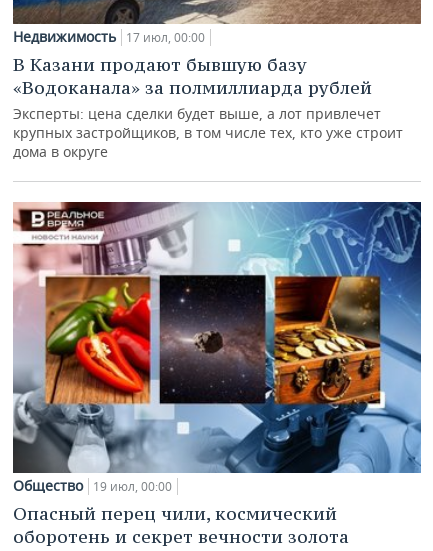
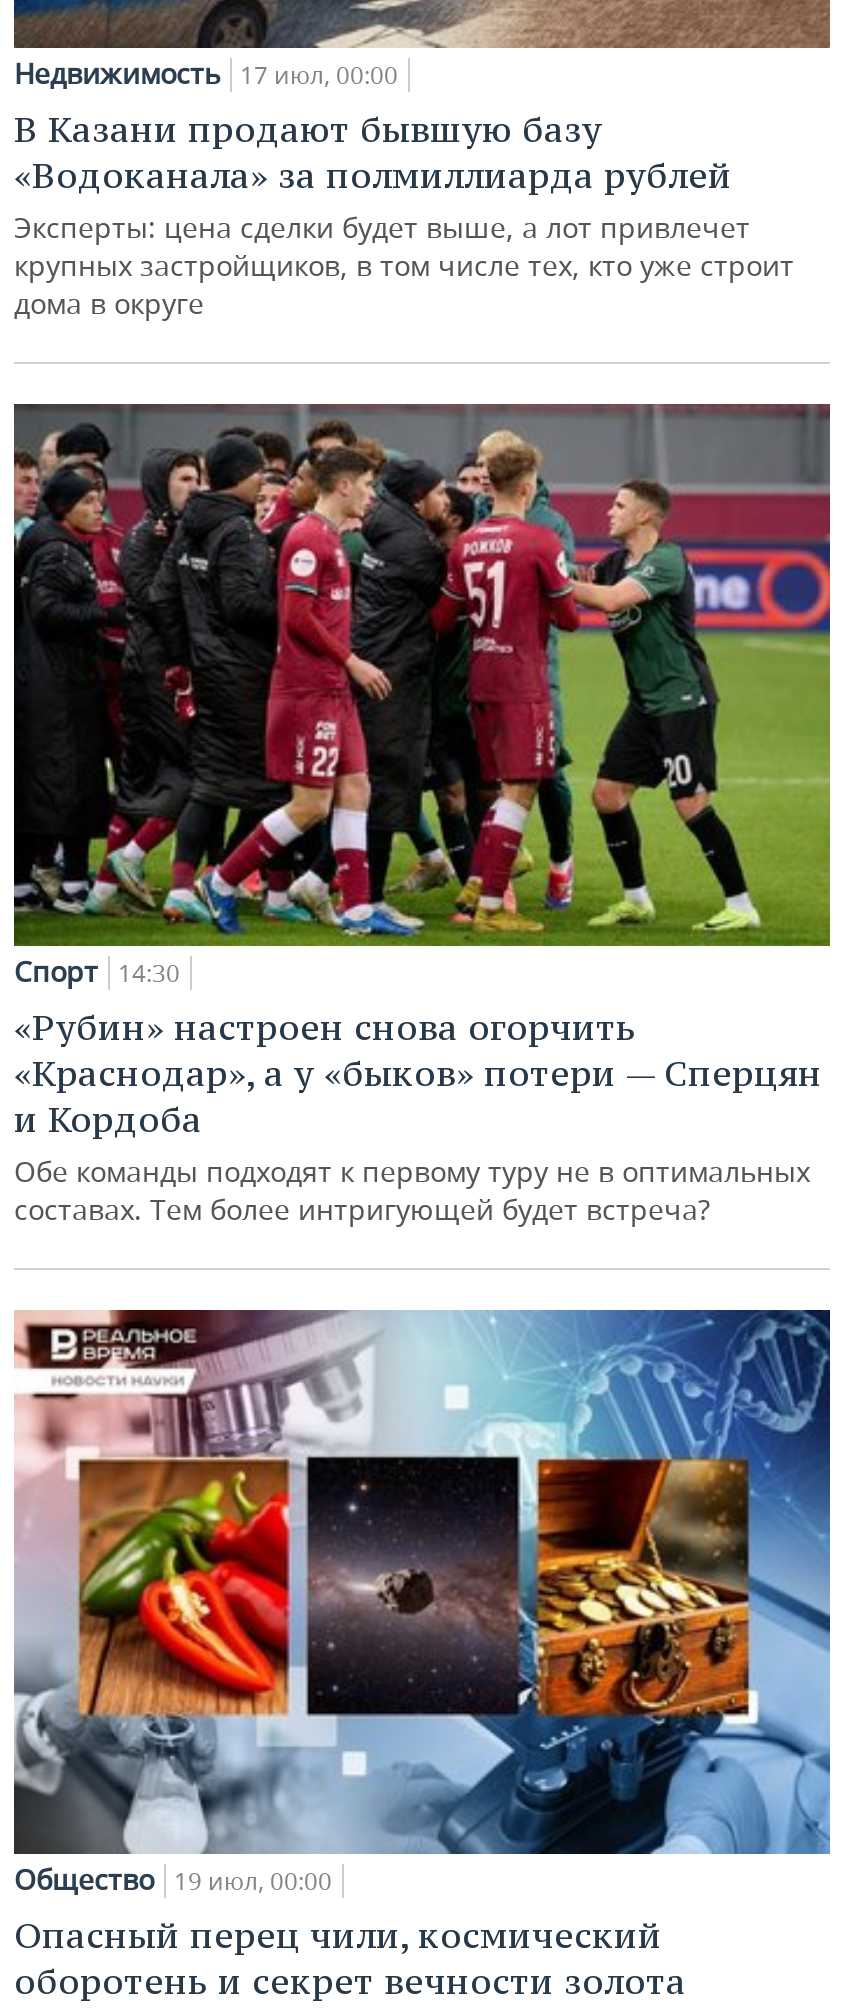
none -> [12,402,830,1228] [image] | Спорт 14:30 | «Рубин» настроен снова огорчить | «Краснодар», а у «быков» потери — Сперцян | и Кордоба | Обе команды подходят к первому туру не в оптимальных | составах. Тем более интригующей будет встреча?

